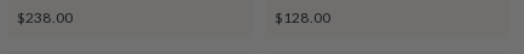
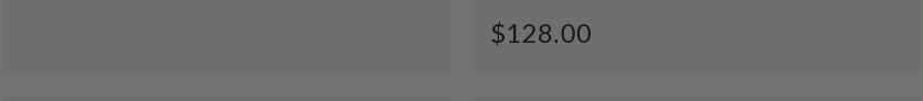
[17,9,73,27] $238.00 -> none

